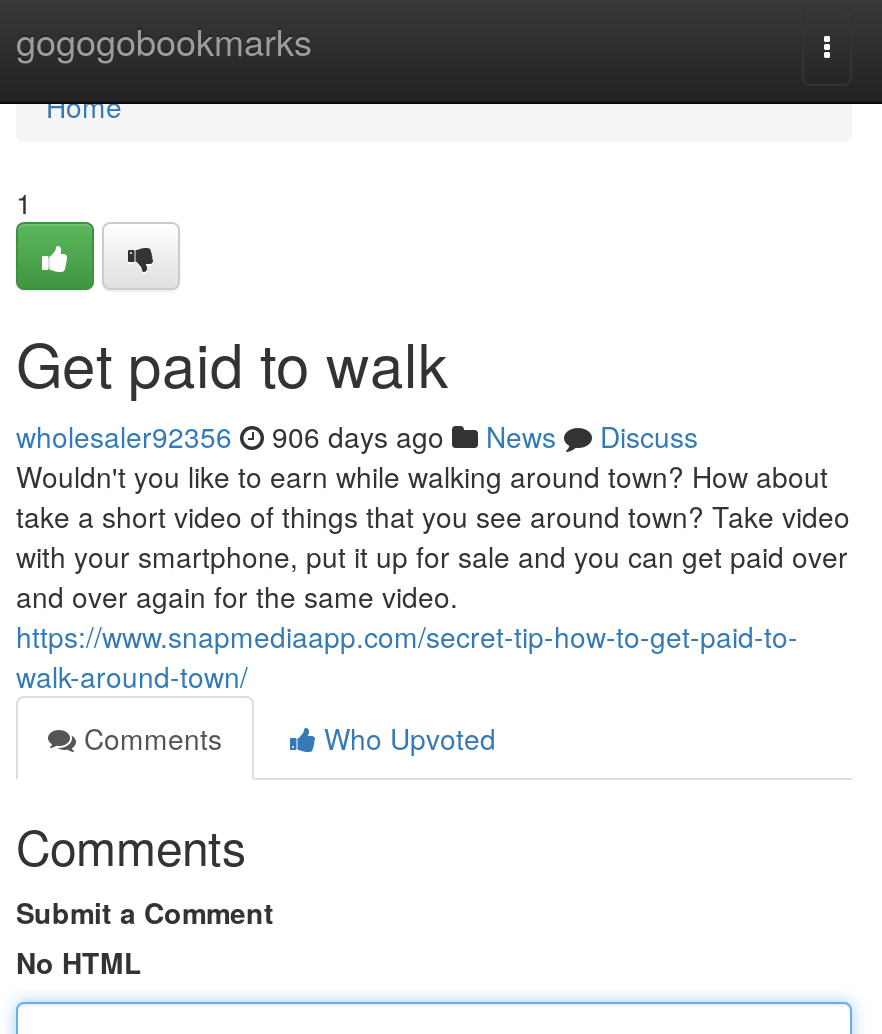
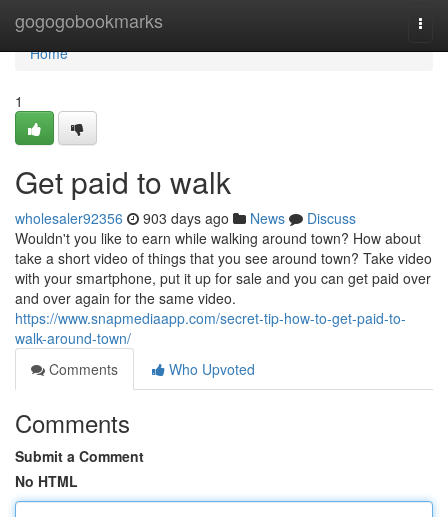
[16,416,698,456] wholesaler92356 906 days ago News Discuss -> [15,208,356,228] wholesaler92356 903 days ago News Discuss

